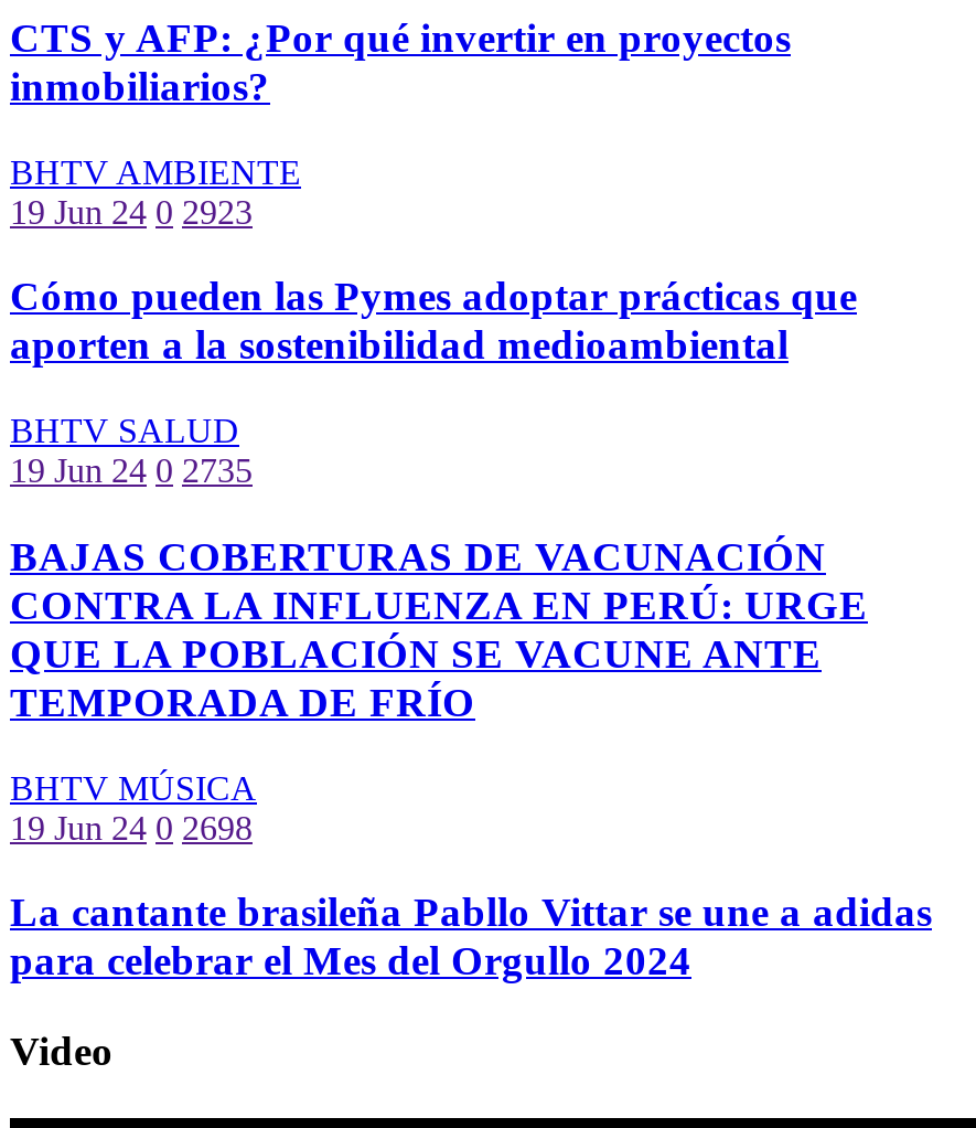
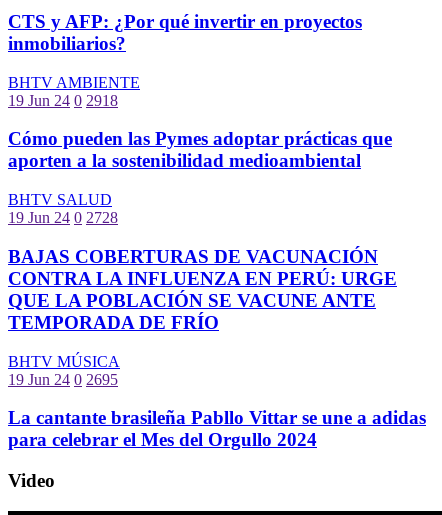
[10,192,253,230] 19 Jun 24 0 2923 -> [8,92,118,109] 19 Jun 24 0 2918
[10,452,253,489] 19 Jun 24 0 2735 -> [8,209,118,226] 19 Jun 24 0 2728
[10,808,253,845] 19 Jun 24 0 2698 -> [8,370,118,387] 19 Jun 24 0 2695

